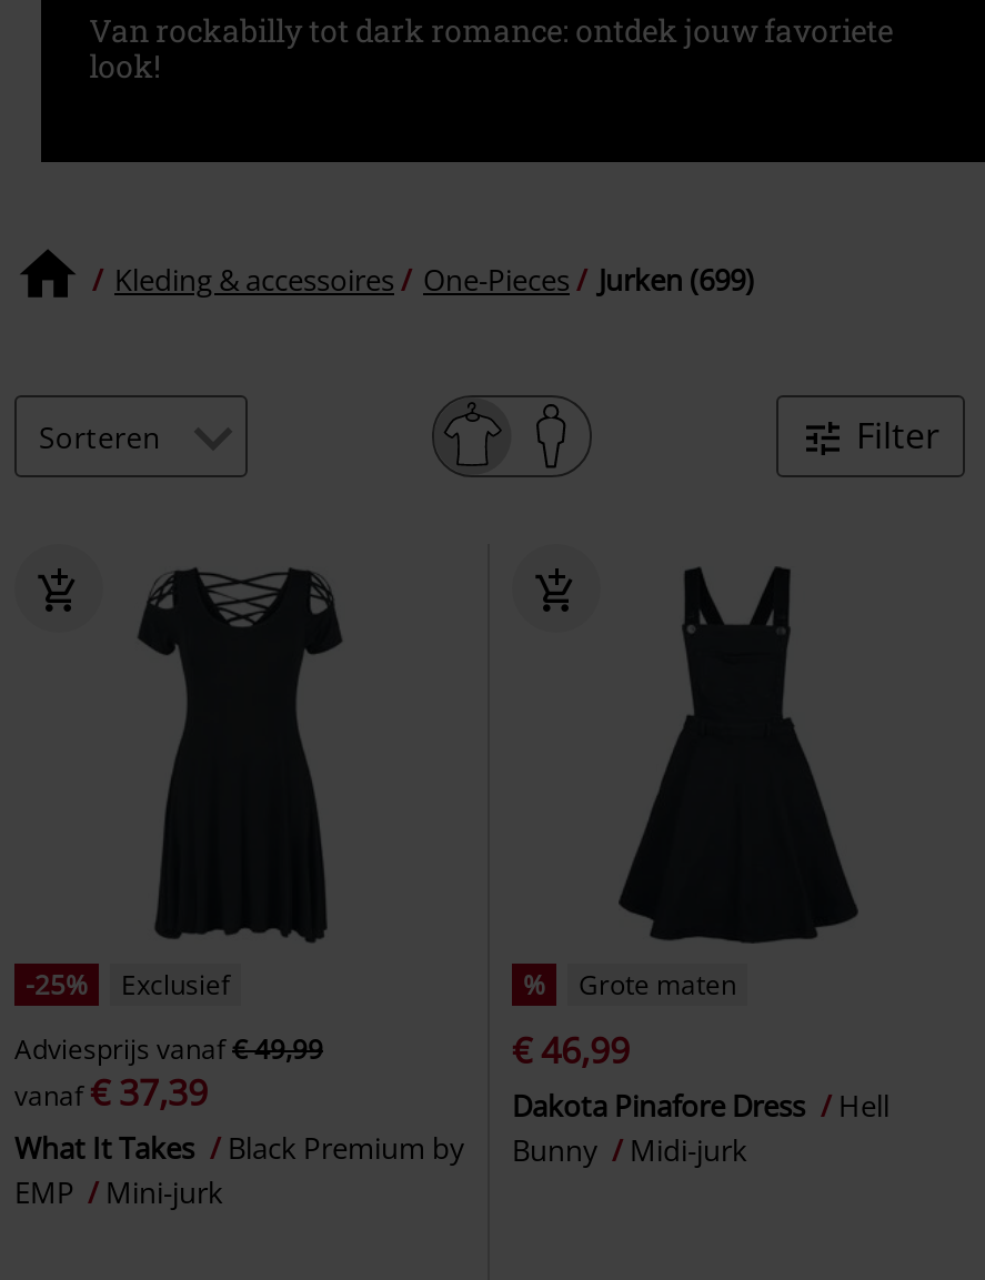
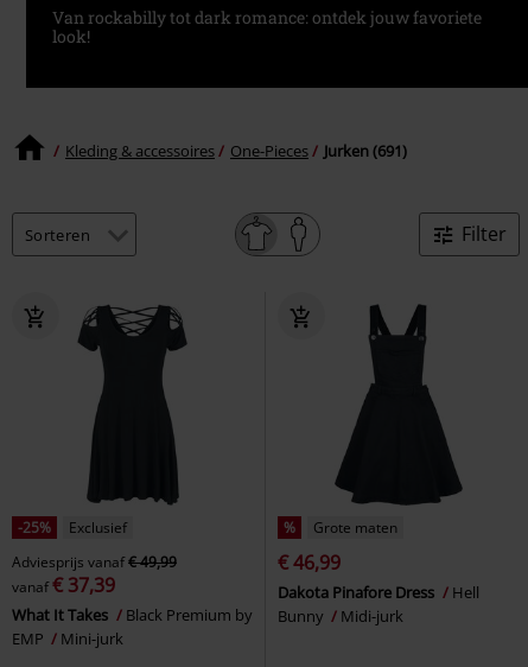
[114,259,754,299] Kleding & accessoires One-Pieces Jurken (699) -> [65,140,407,161] Kleding & accessoires One-Pieces Jurken (691)

